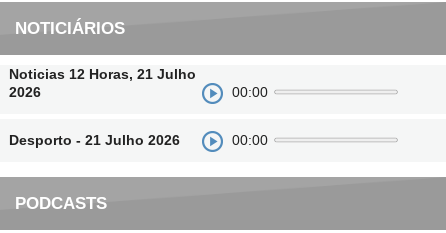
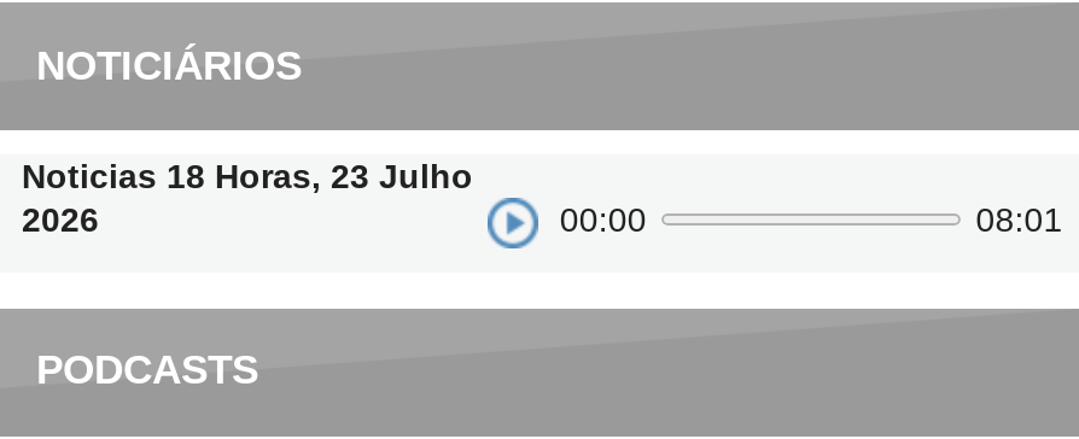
[9,66,196,82] Noticias 12 Horas, 21 Julho -> [22,157,473,196] Noticias 18 Horas, 23 Julho
[9,132,268,148] Desporto - 21 Julho 2026 | 00:00 -> [976,201,1063,239] 08:01

